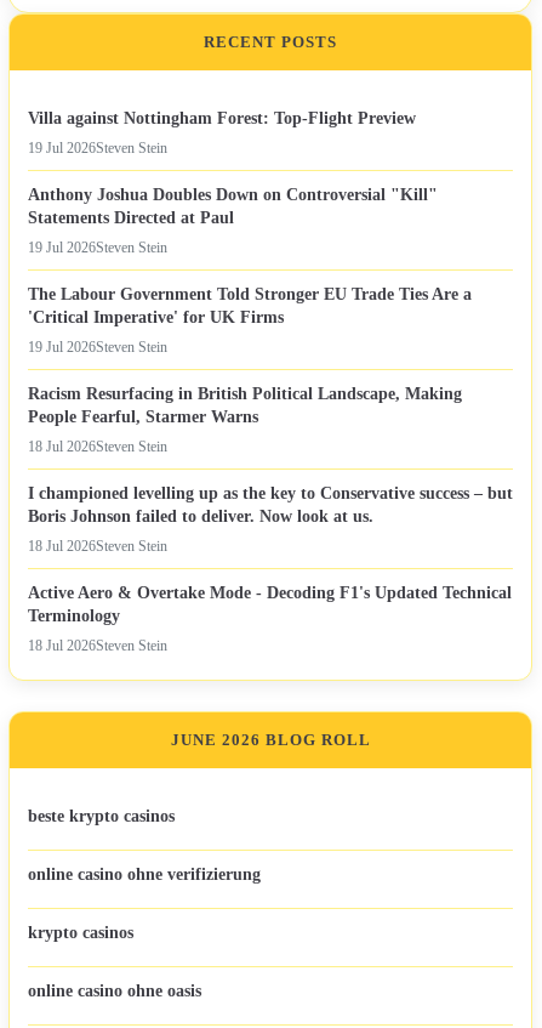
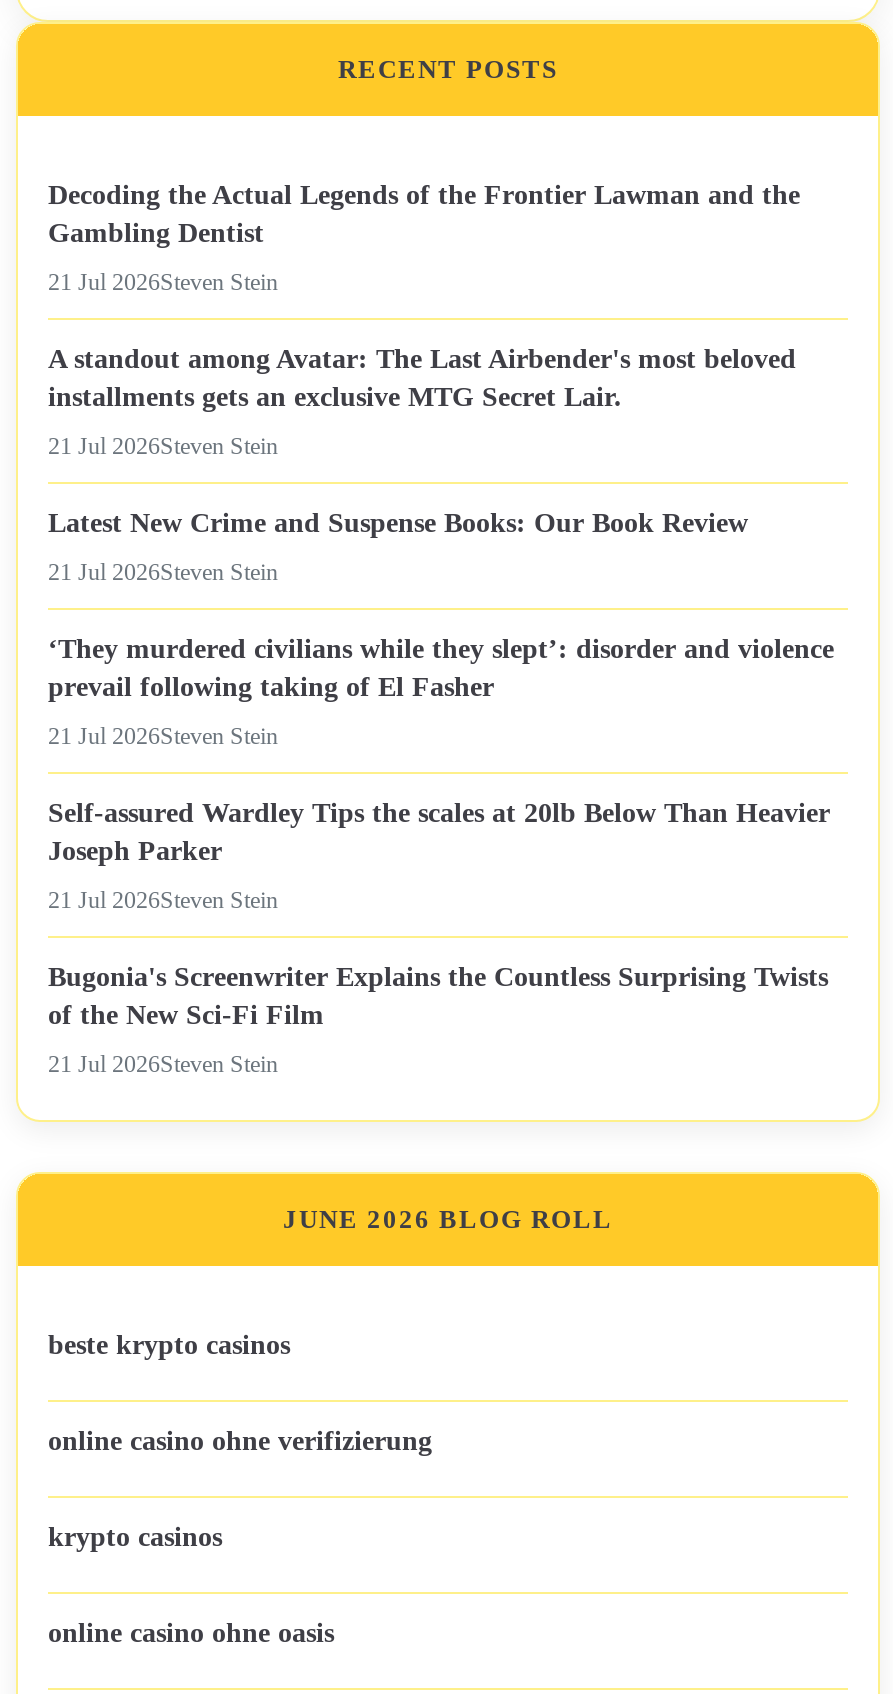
[28,109,416,127] Villa against Nottingham Forest: Top-Flight Preview -> [48,179,800,247] Decoding the Actual Legends of the Frontier Lawman and the | Gambling Dentist
[28,139,167,156] 19 Jul 2026Steven Stein -> [48,267,278,295] 21 Jul 2026Steven Stein
[28,185,438,226] Anthony Joshua Doubles Down on Controversial "Kill" | Statements Directed at Paul -> [48,343,796,411] A standout among Avatar: The Last Airbender's most beloved | installments gets an exclusive MTG Secret Lair.
[28,238,167,255] 19 Jul 2026Steven Stein -> [48,431,278,459] 21 Jul 2026Steven Stein
[28,285,472,326] The Labour Government Told Stronger EU Trade Ties Are a | 'Critical Imperative' for UK Firms -> [48,507,748,537] Latest New Crime and Suspense Books: Our Book Review
[28,338,167,355] 19 Jul 2026Steven Stein -> [48,557,278,585] 21 Jul 2026Steven Stein
[28,384,462,425] Racism Resurfacing in British Political Landscape, Making | People Fearful, Starmer Warns -> [48,633,834,701] ‘They murdered civilians while they slept’: disorder and violence | prevail following taking of El Fasher
[28,438,167,455] 18 Jul 2026Steven Stein -> [48,721,278,749] 21 Jul 2026Steven Stein
[28,484,513,525] I championed levelling up as the key to Conservative success – but | Boris Johnson failed to deliver. Now look at us. -> [48,797,830,865] Self-assured Wardley Tips the scales at 20lb Below Than Heavier | Joseph Parker
[28,537,167,554] 18 Jul 2026Steven Stein -> [48,885,278,913] 21 Jul 2026Steven Stein
[28,583,512,624] Active Aero & Overtake Mode - Decoding F1's Updated Technical | Terminology -> [48,961,828,1029] Bugonia's Screenwriter Explains the Countless Surprising Twists | of the New Sci-Fi Film
[28,637,167,654] 18 Jul 2026Steven Stein -> [48,1049,278,1077] 21 Jul 2026Steven Stein

